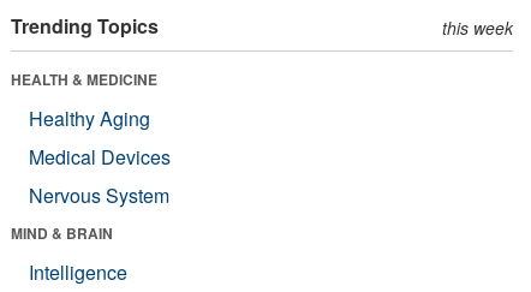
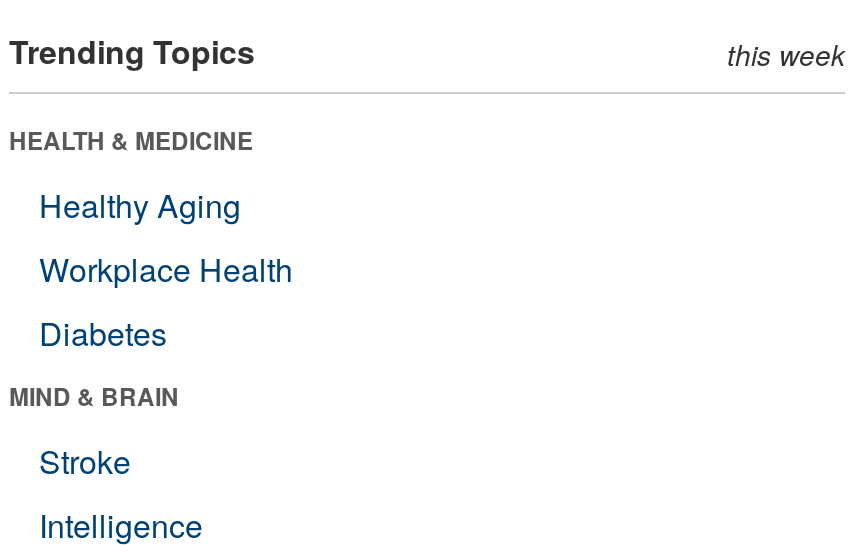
[29,143,171,209] Medical Devices | Nervous System -> [39,246,293,356] Workplace Health | Diabetes
none -> [39,438,131,484] Stroke

